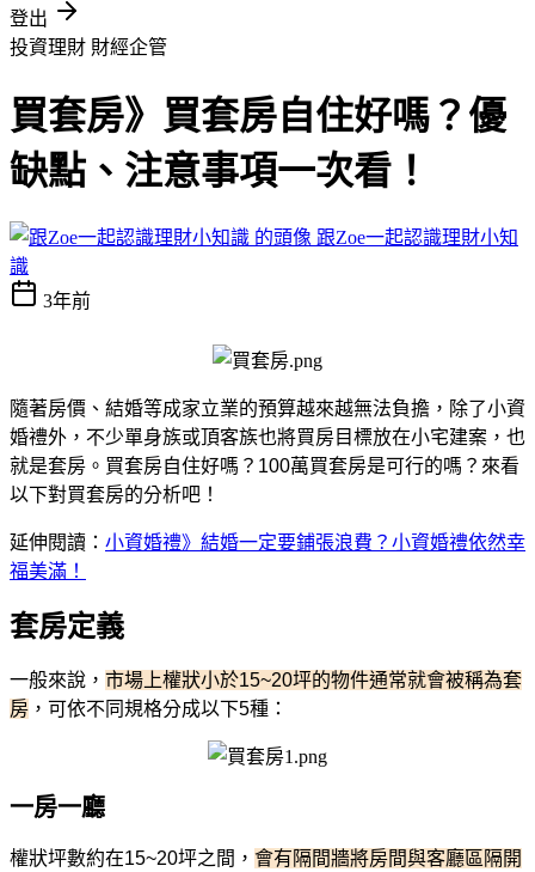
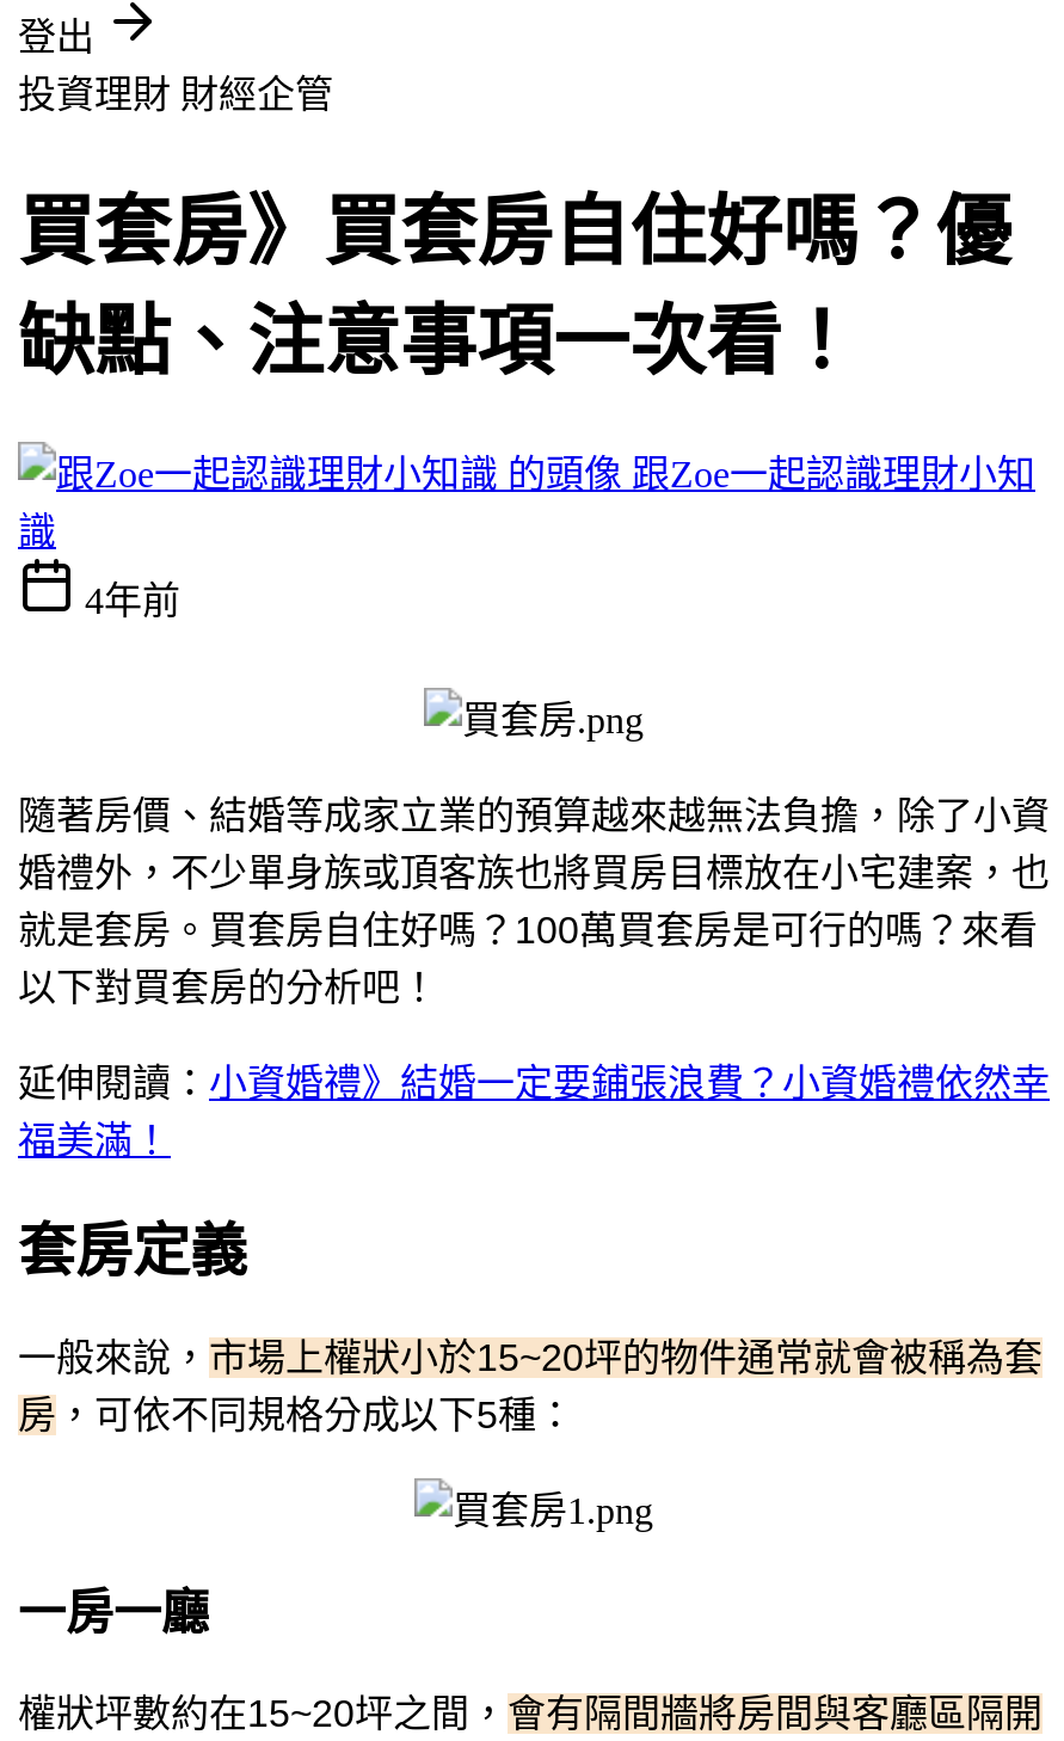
[43,291,91,311] 3年前 -> [85,580,180,621] 4年前

